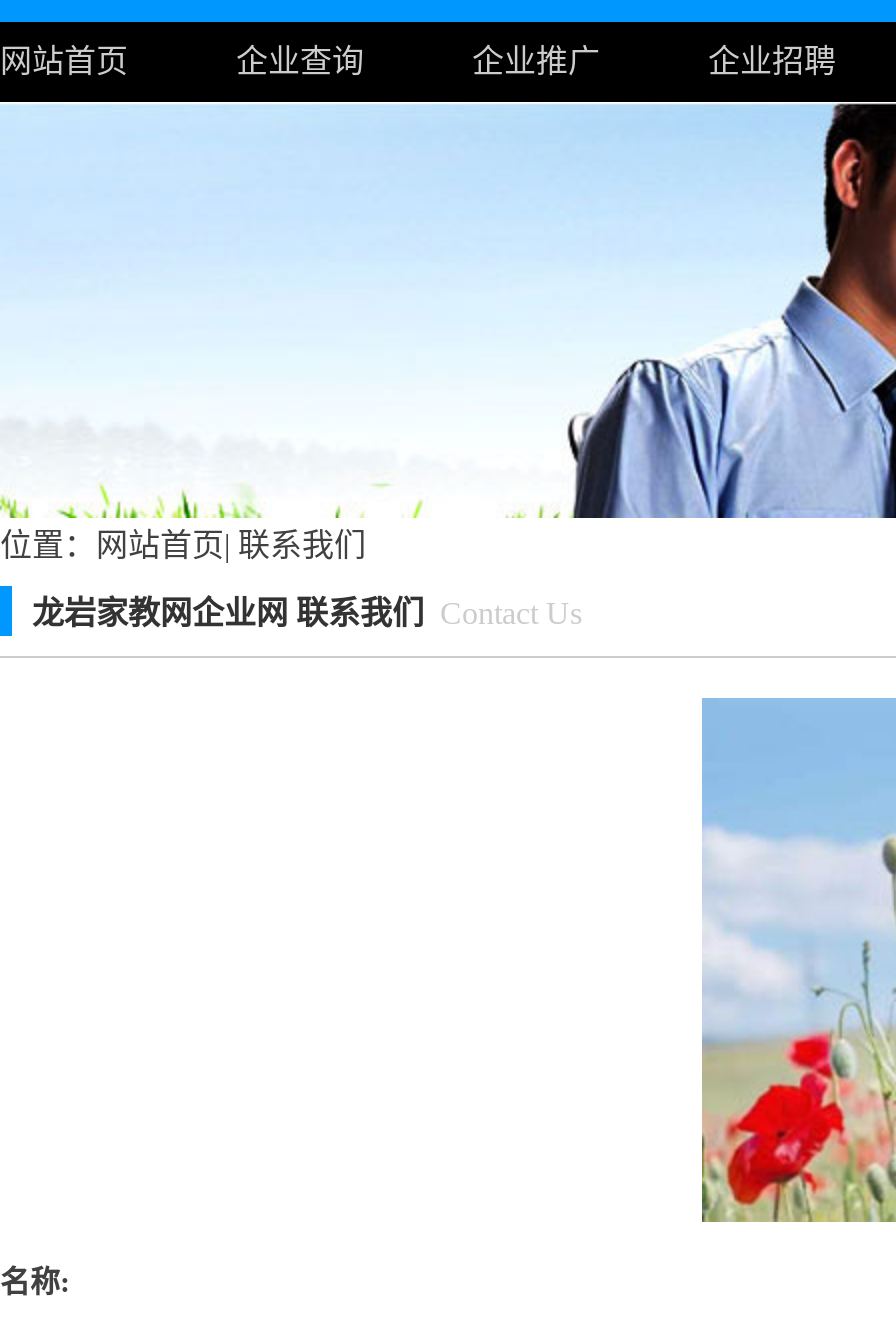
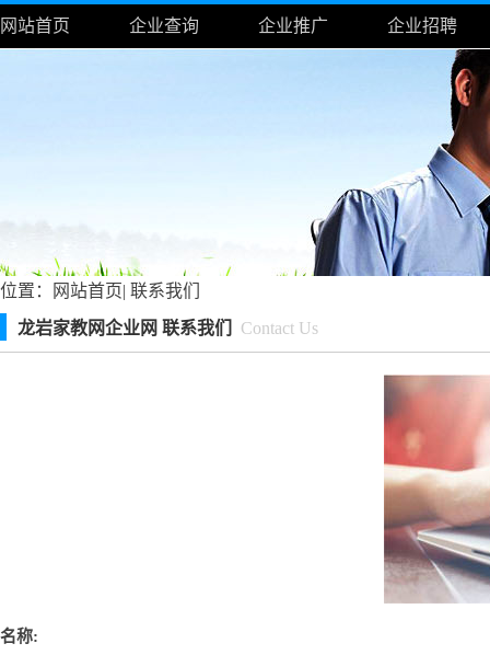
[700,698,890,1224] [image] -> [383,375,487,604] [image]

